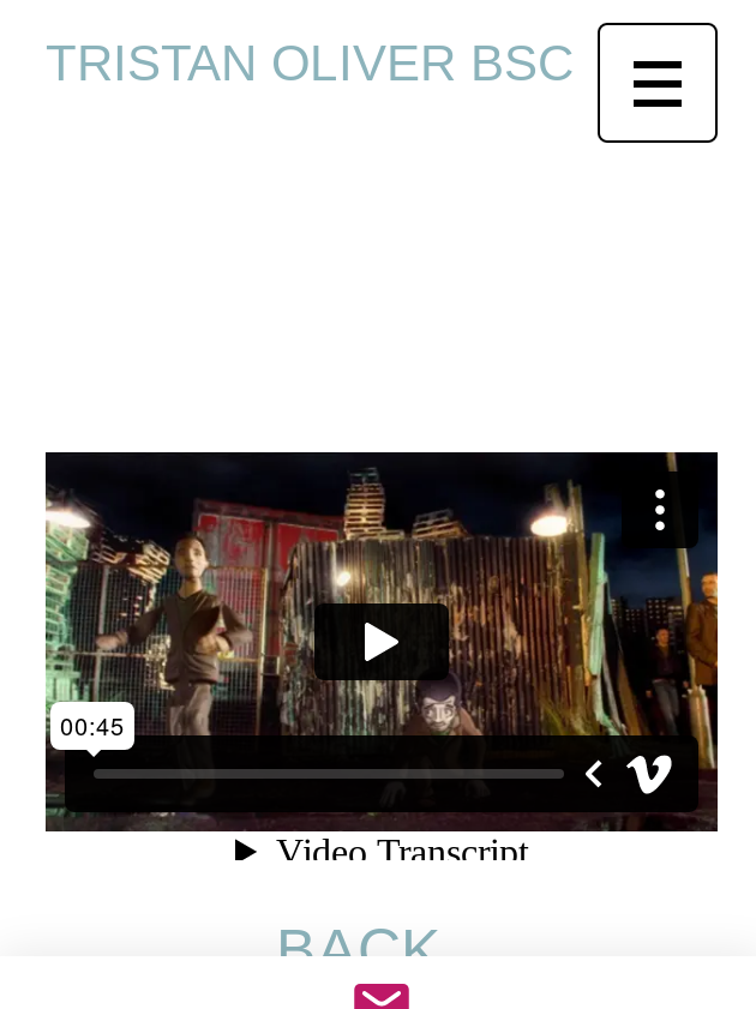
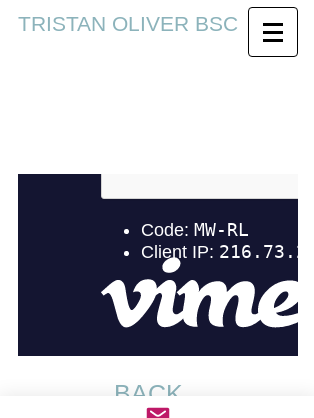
[43,424,720,860] [image] -> [17,173,299,357] [image]

